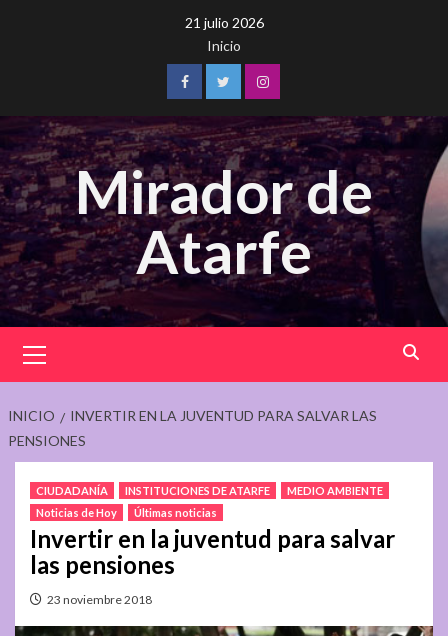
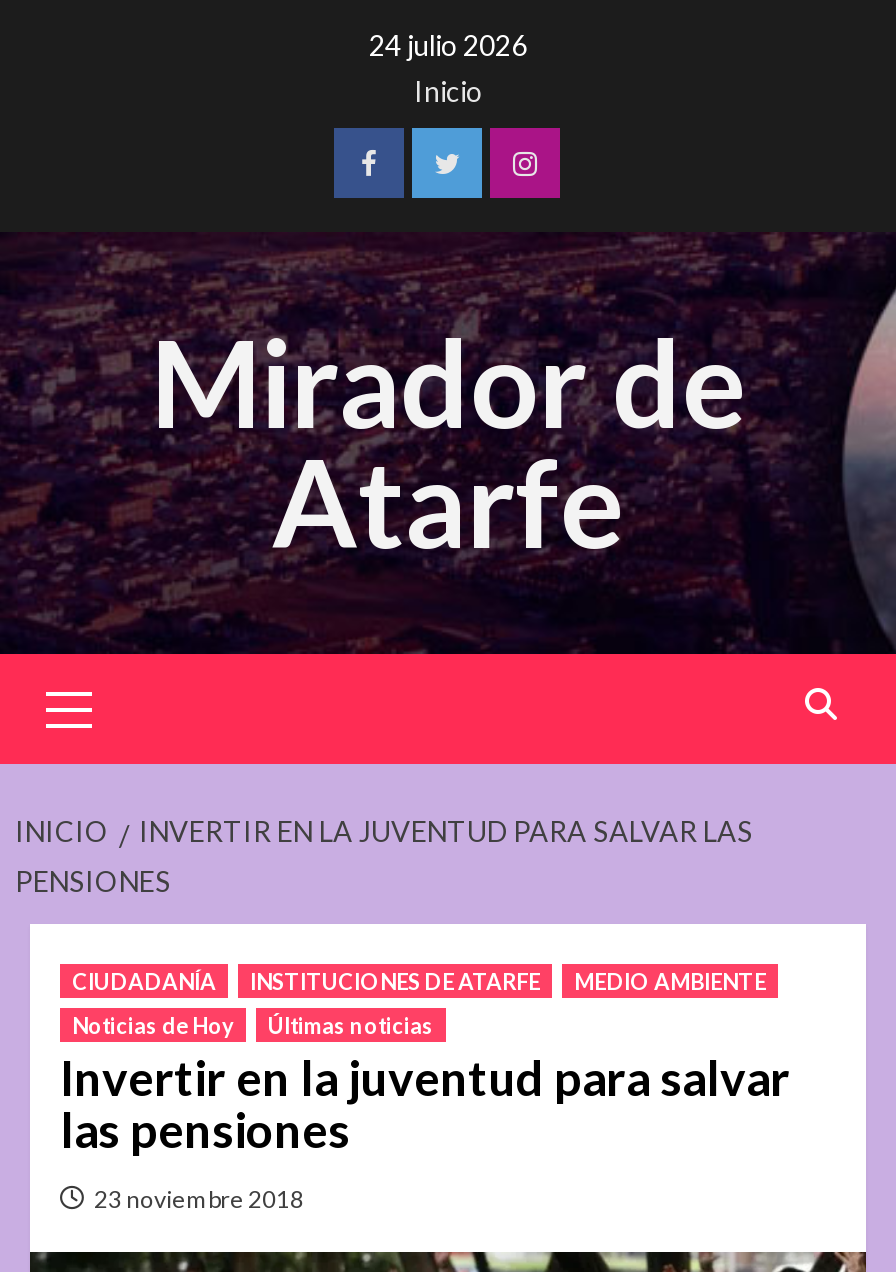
[184,14,263,31] 21 julio 2026 -> [369,28,527,62] 24 julio 2026

